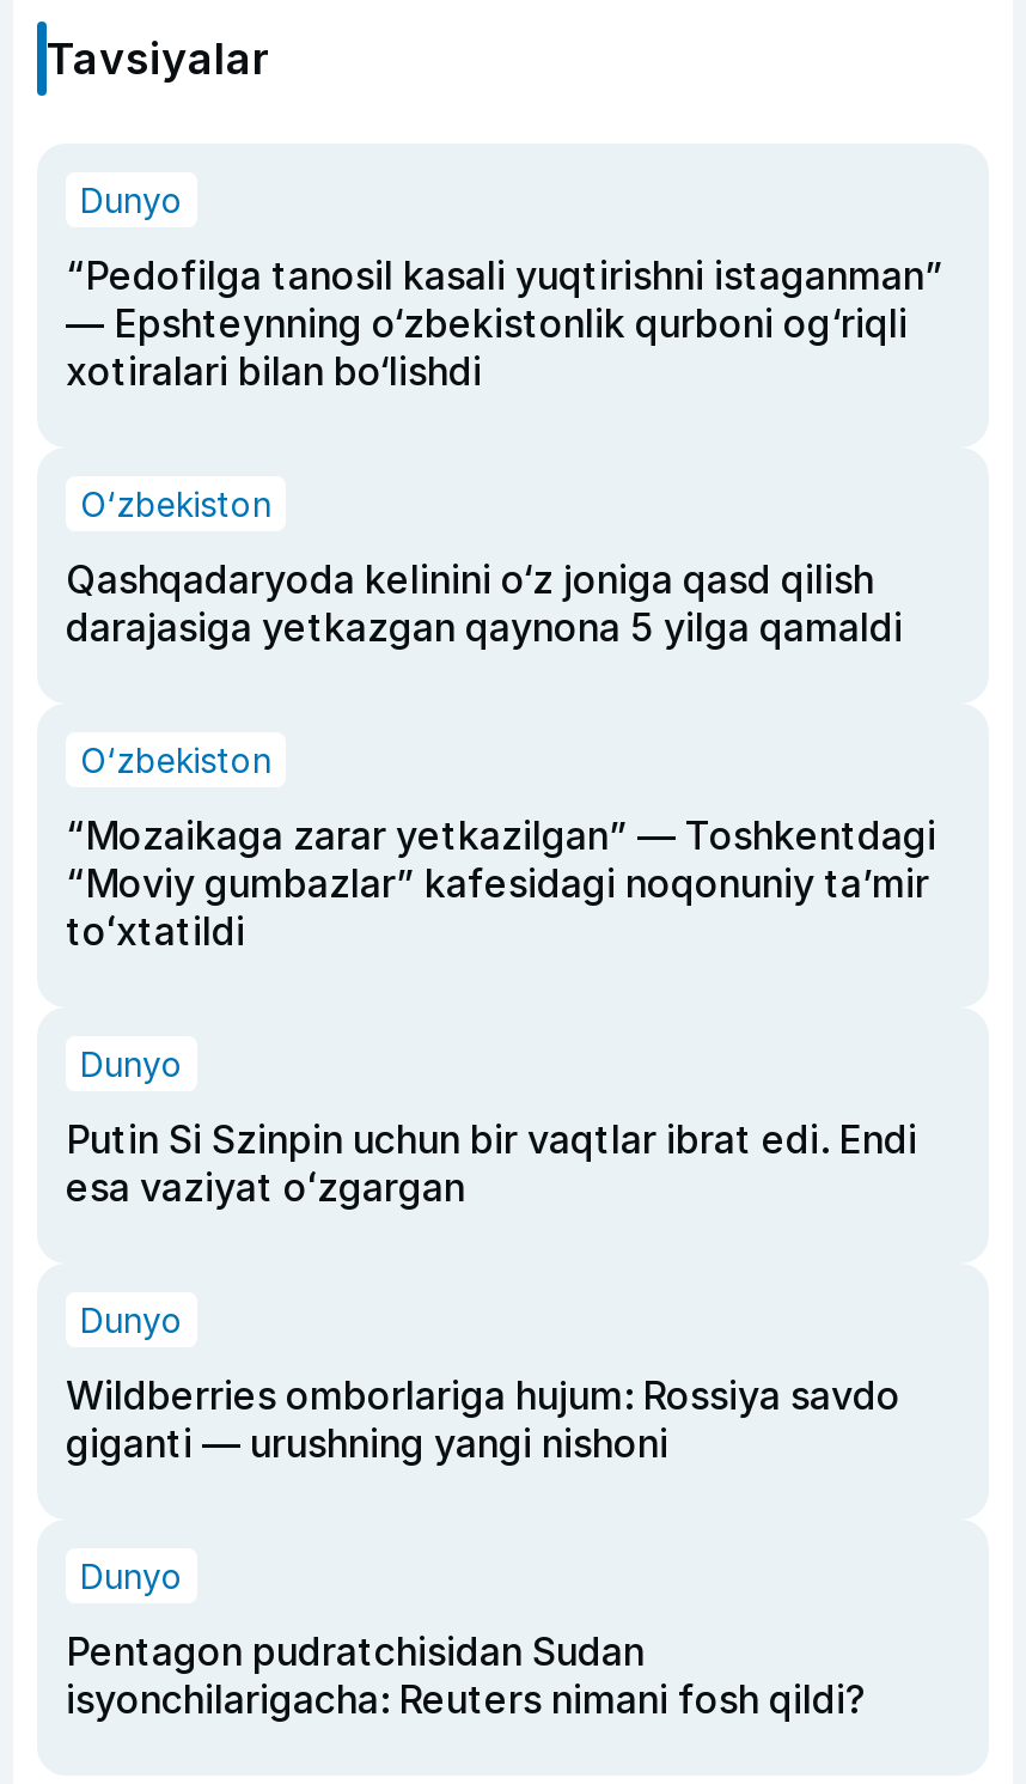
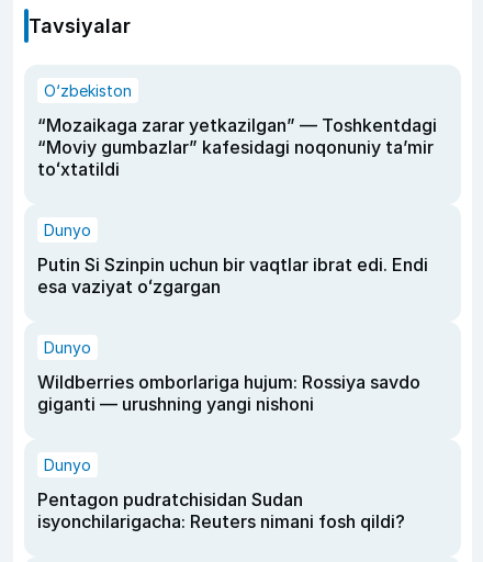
[66,179,943,651] Dunyo | “Pedofilga tanosil kasali yuqtirishni istaganman” | — Epshteynning o‘zbekistonlik qurboni og‘riqli | xotiralari bilan bo‘lishdi | O‘zbekiston | Qashqadaryoda kelinini o‘z joniga qasd qilish | darajasiga yetkazgan qaynona 5 yilga qamaldi -> none

